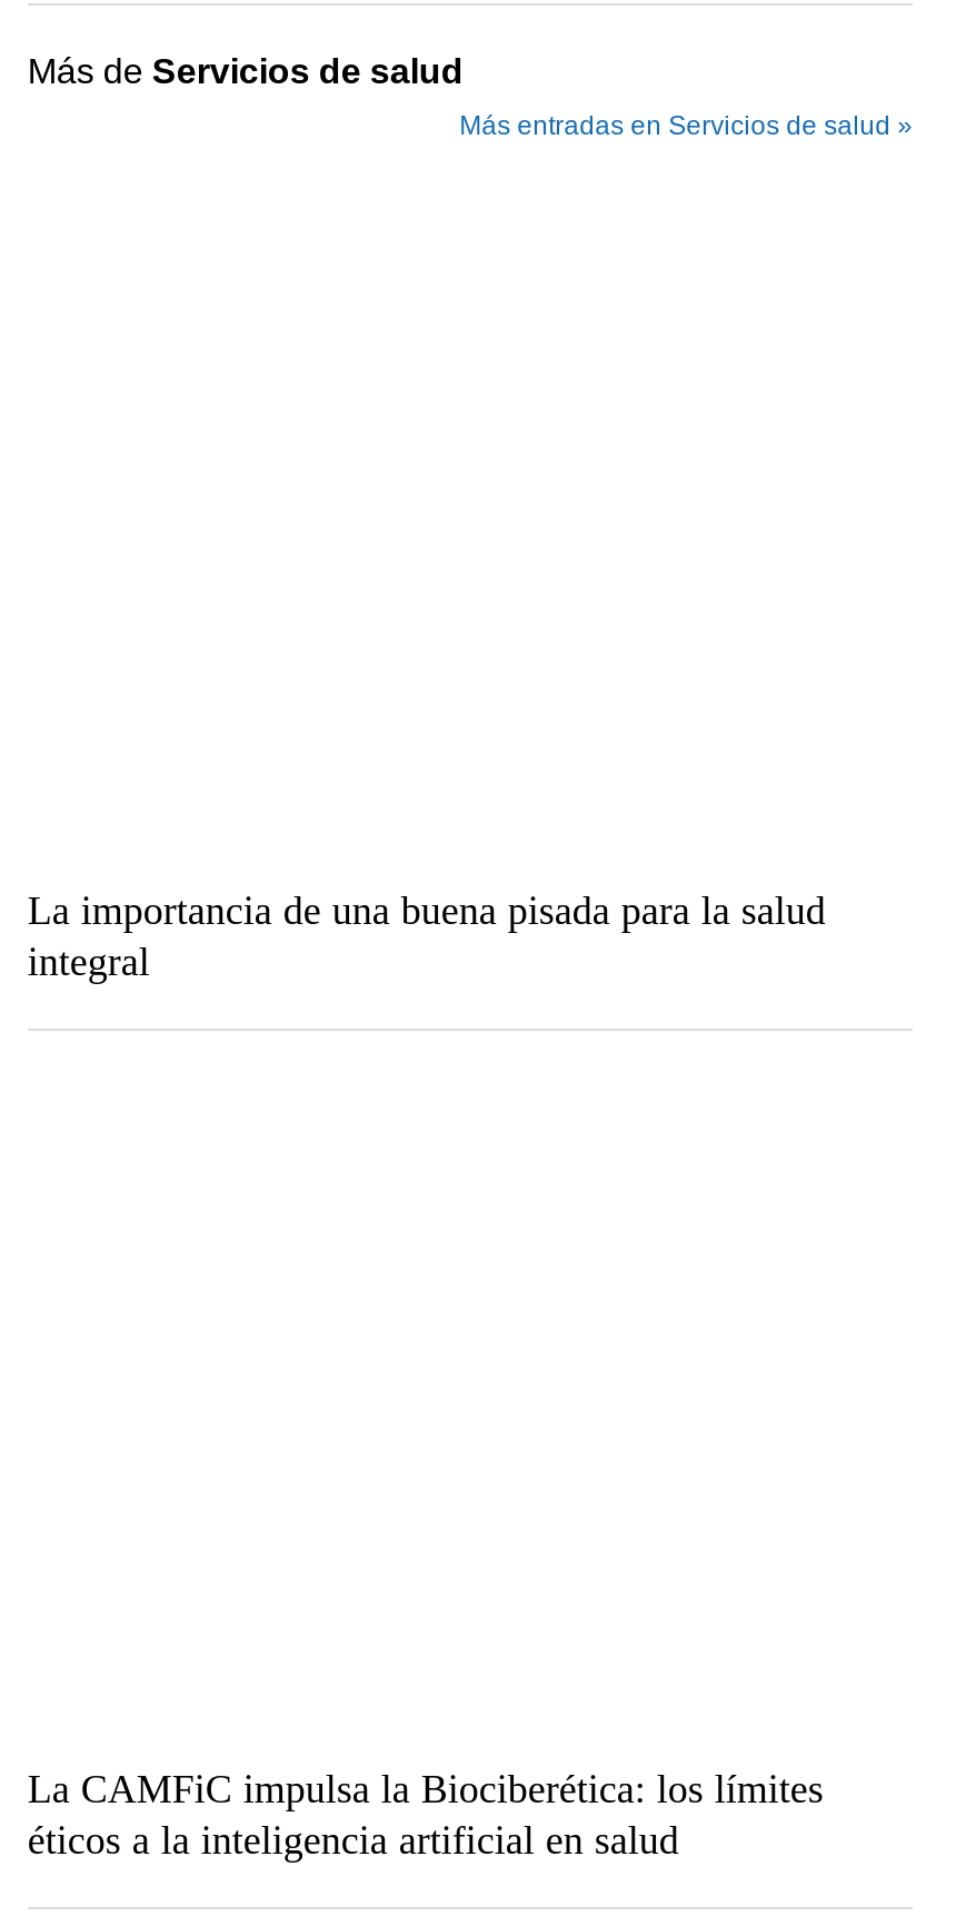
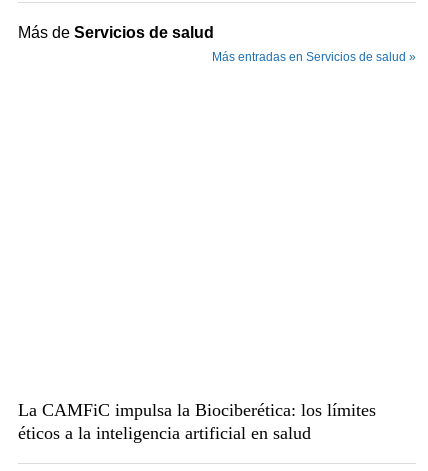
[28,889,826,985] La importancia de una buena pisada para la salud | integral -> none

